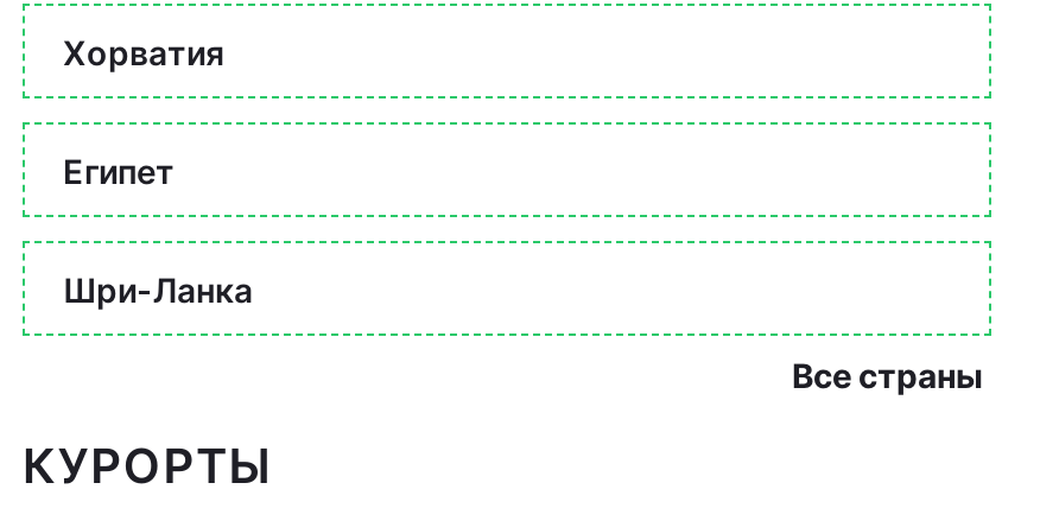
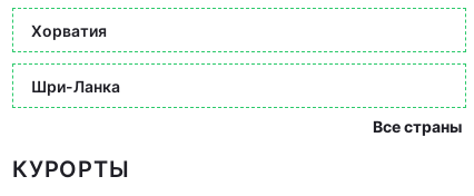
[63,150,175,190] Египет -> none

